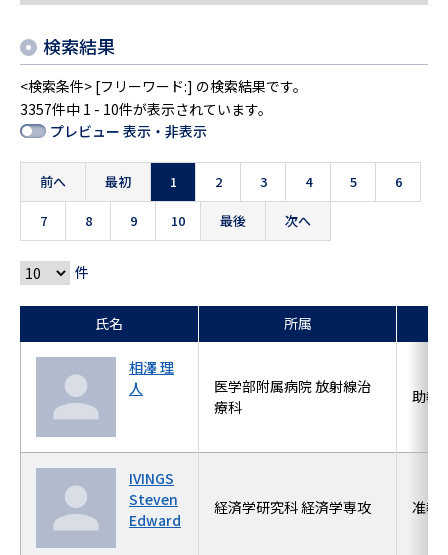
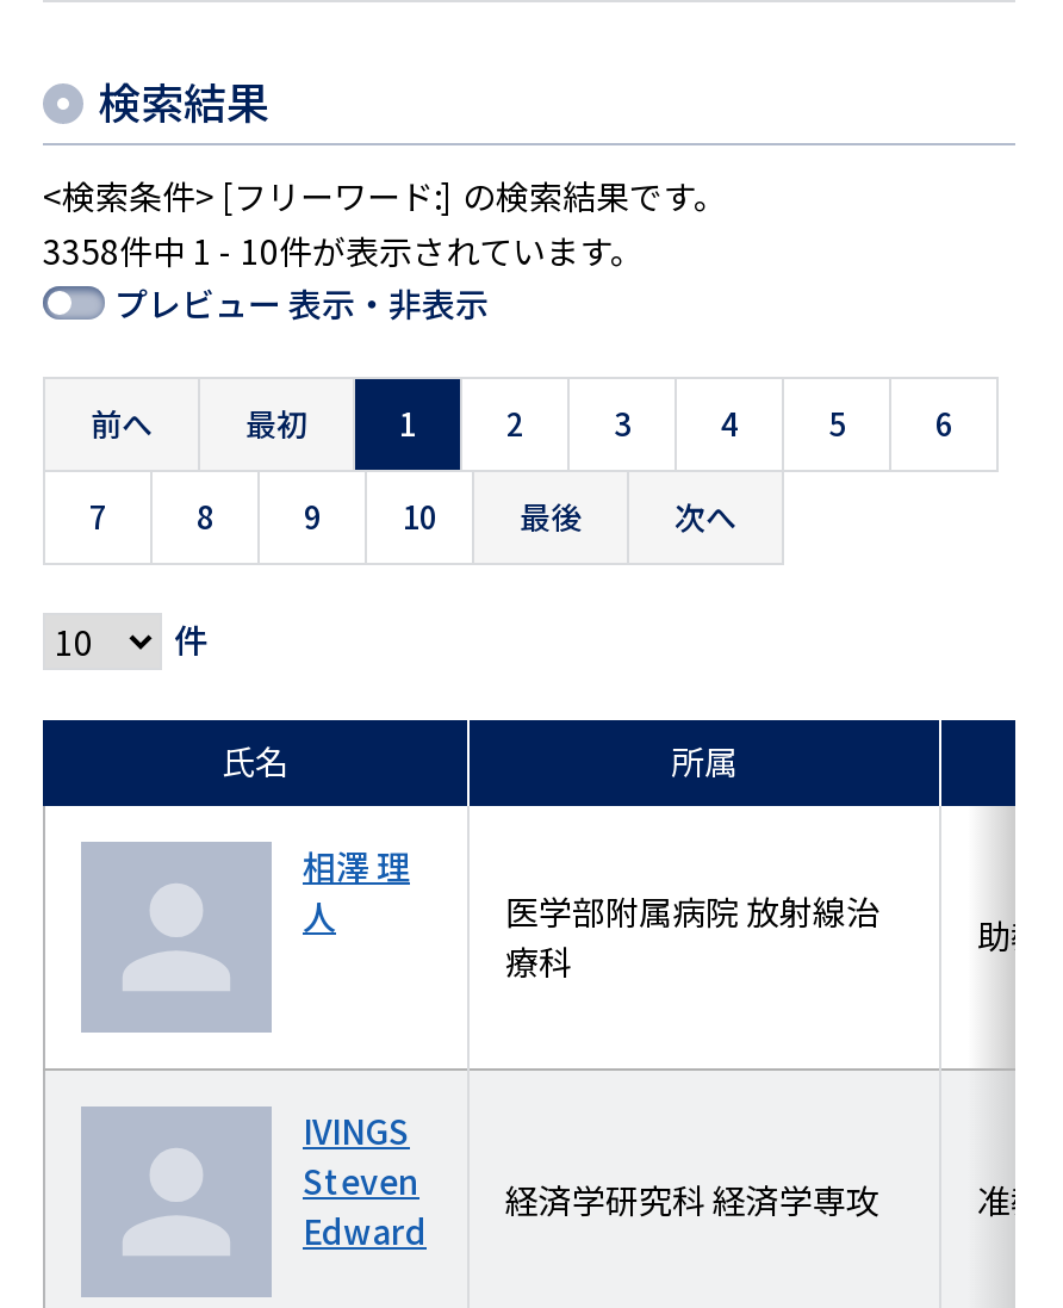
[20,99,272,119] 3357件中 1 - 10件が表示されています。 -> [43,226,644,274] 3358件中 1 - 10件が表示されています。

